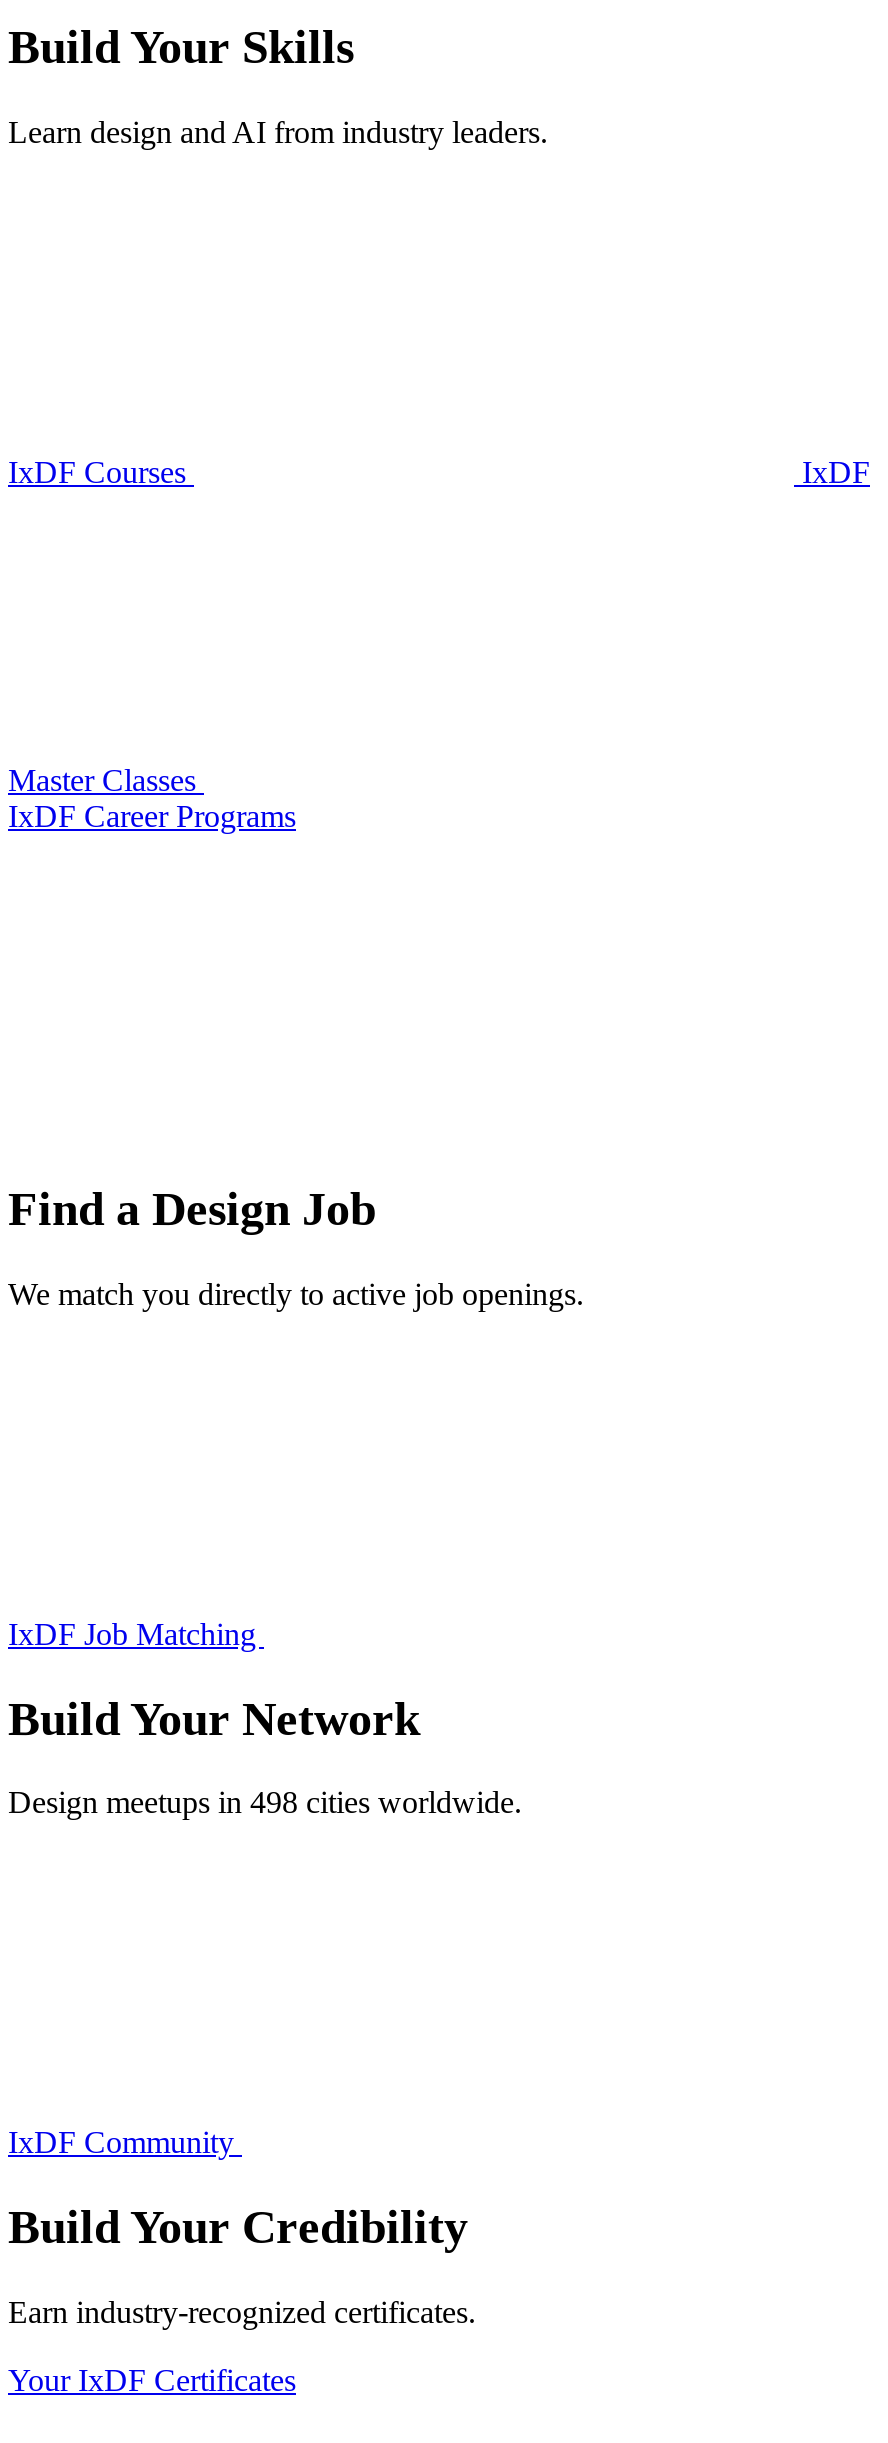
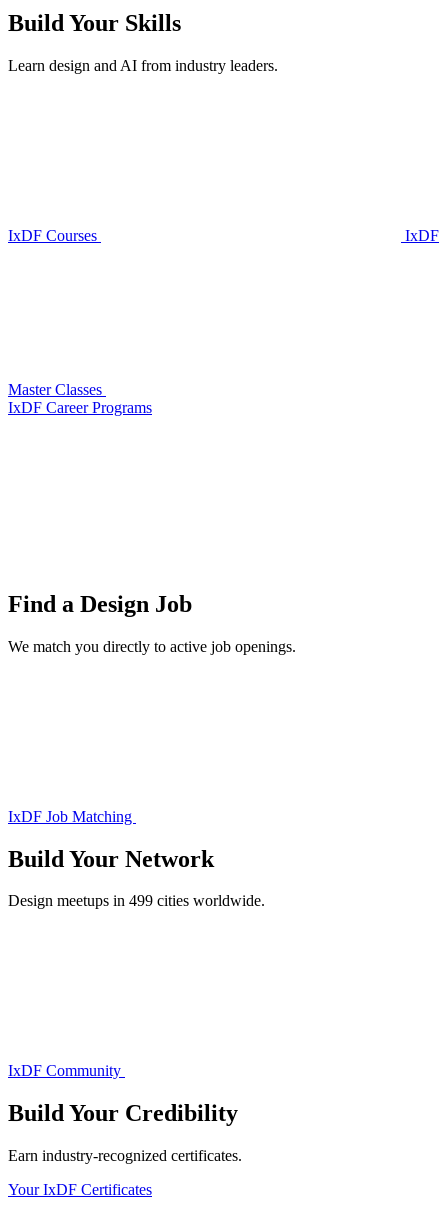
[8,1786,522,1820] Design meetups in 498 cities worldwide. -> [8,892,265,909] Design meetups in 499 cities worldwide.

